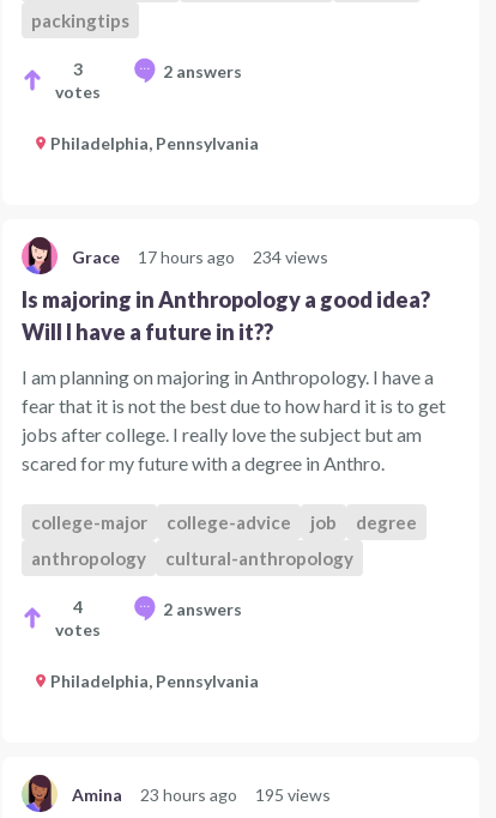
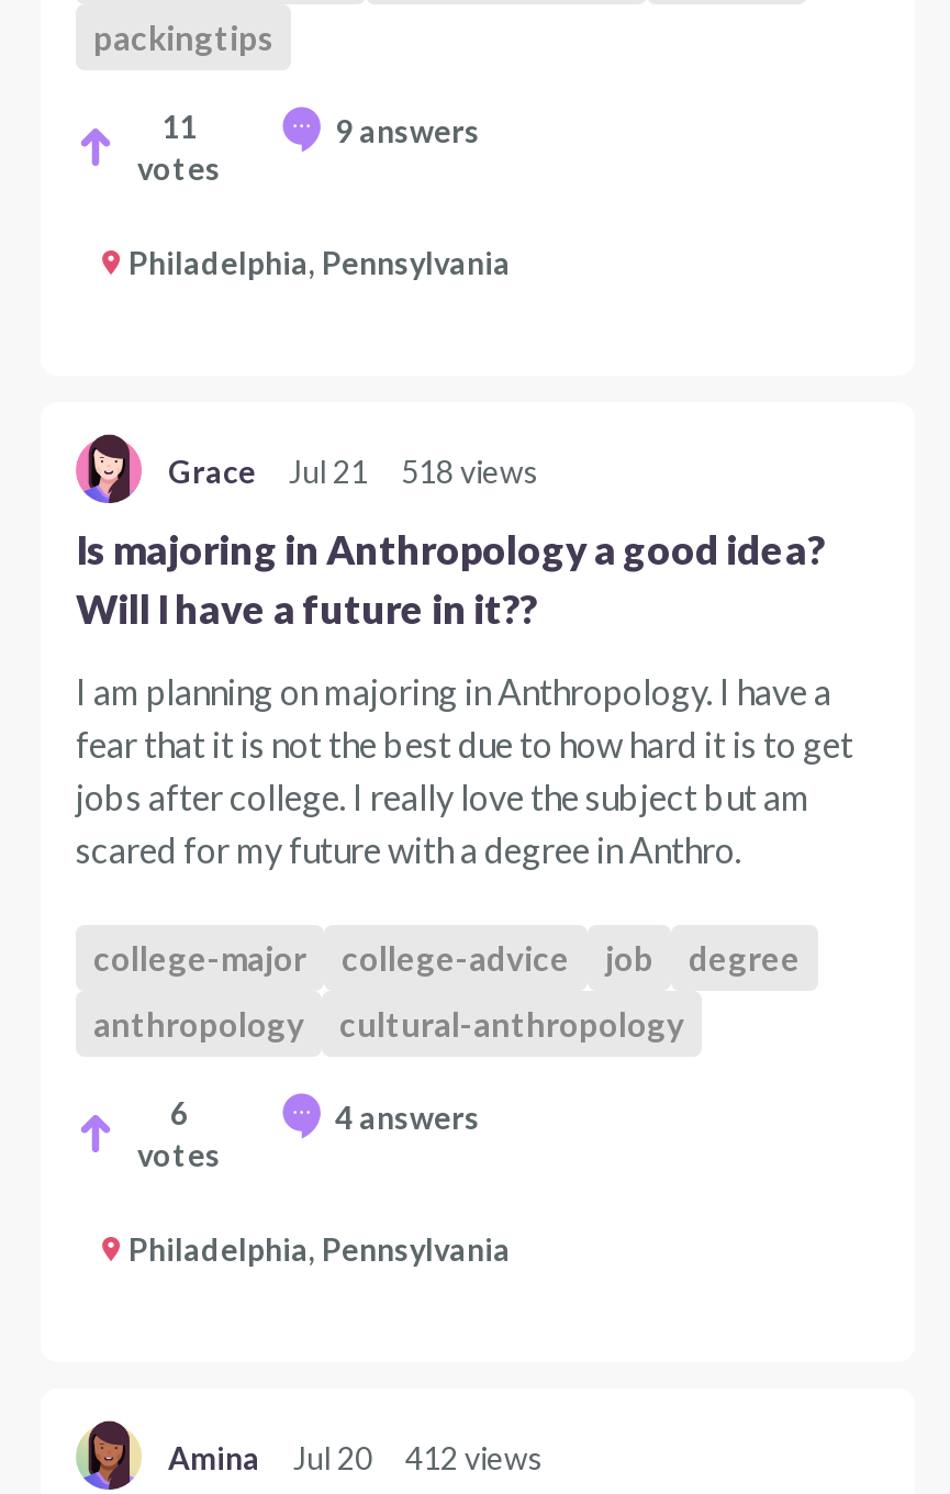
[73,59,83,79] 3 -> [161,108,197,145] 11
[163,60,242,81] 2 answers -> [335,111,480,148] 9 answers
[138,246,328,266] 17 hours ago | 234 views -> [289,451,539,489] Jul 21 | 518 views
[73,596,83,617] 4 -> [170,1094,188,1131] 6
[163,598,242,619] 2 answers -> [335,1097,480,1135] 4 answers
[140,784,331,804] 23 hours ago | 195 views -> [293,1438,544,1475] Jul 20 | 412 views

